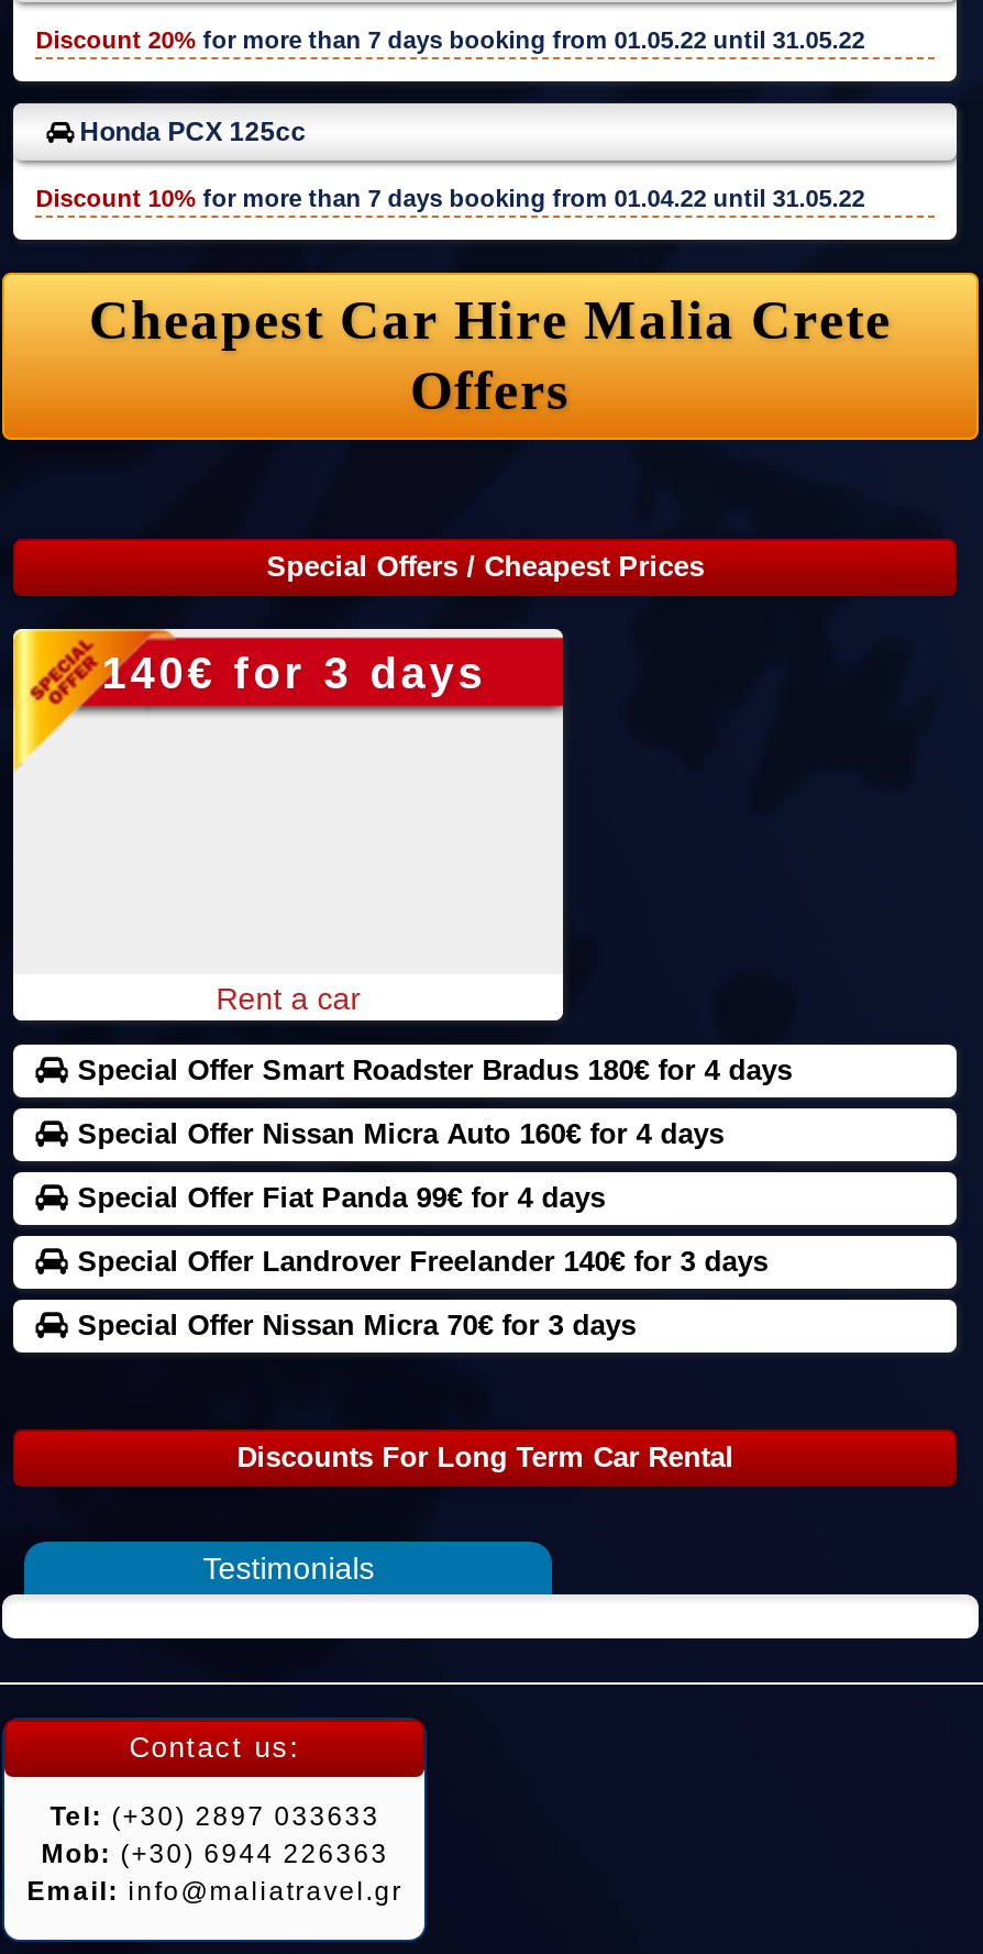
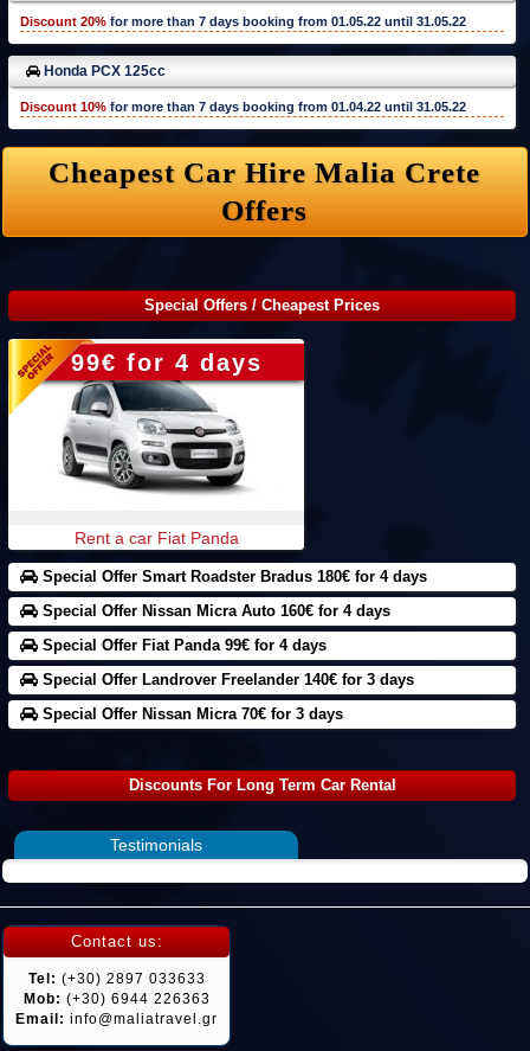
none -> [62,385,246,494] [image]
[84,650,486,698] 140€ for 3 days -> [62,350,263,376] 99€ for 4 days
[216,982,361,1017] Rent a car -> [74,529,239,548] Rent a car Fiat Panda

